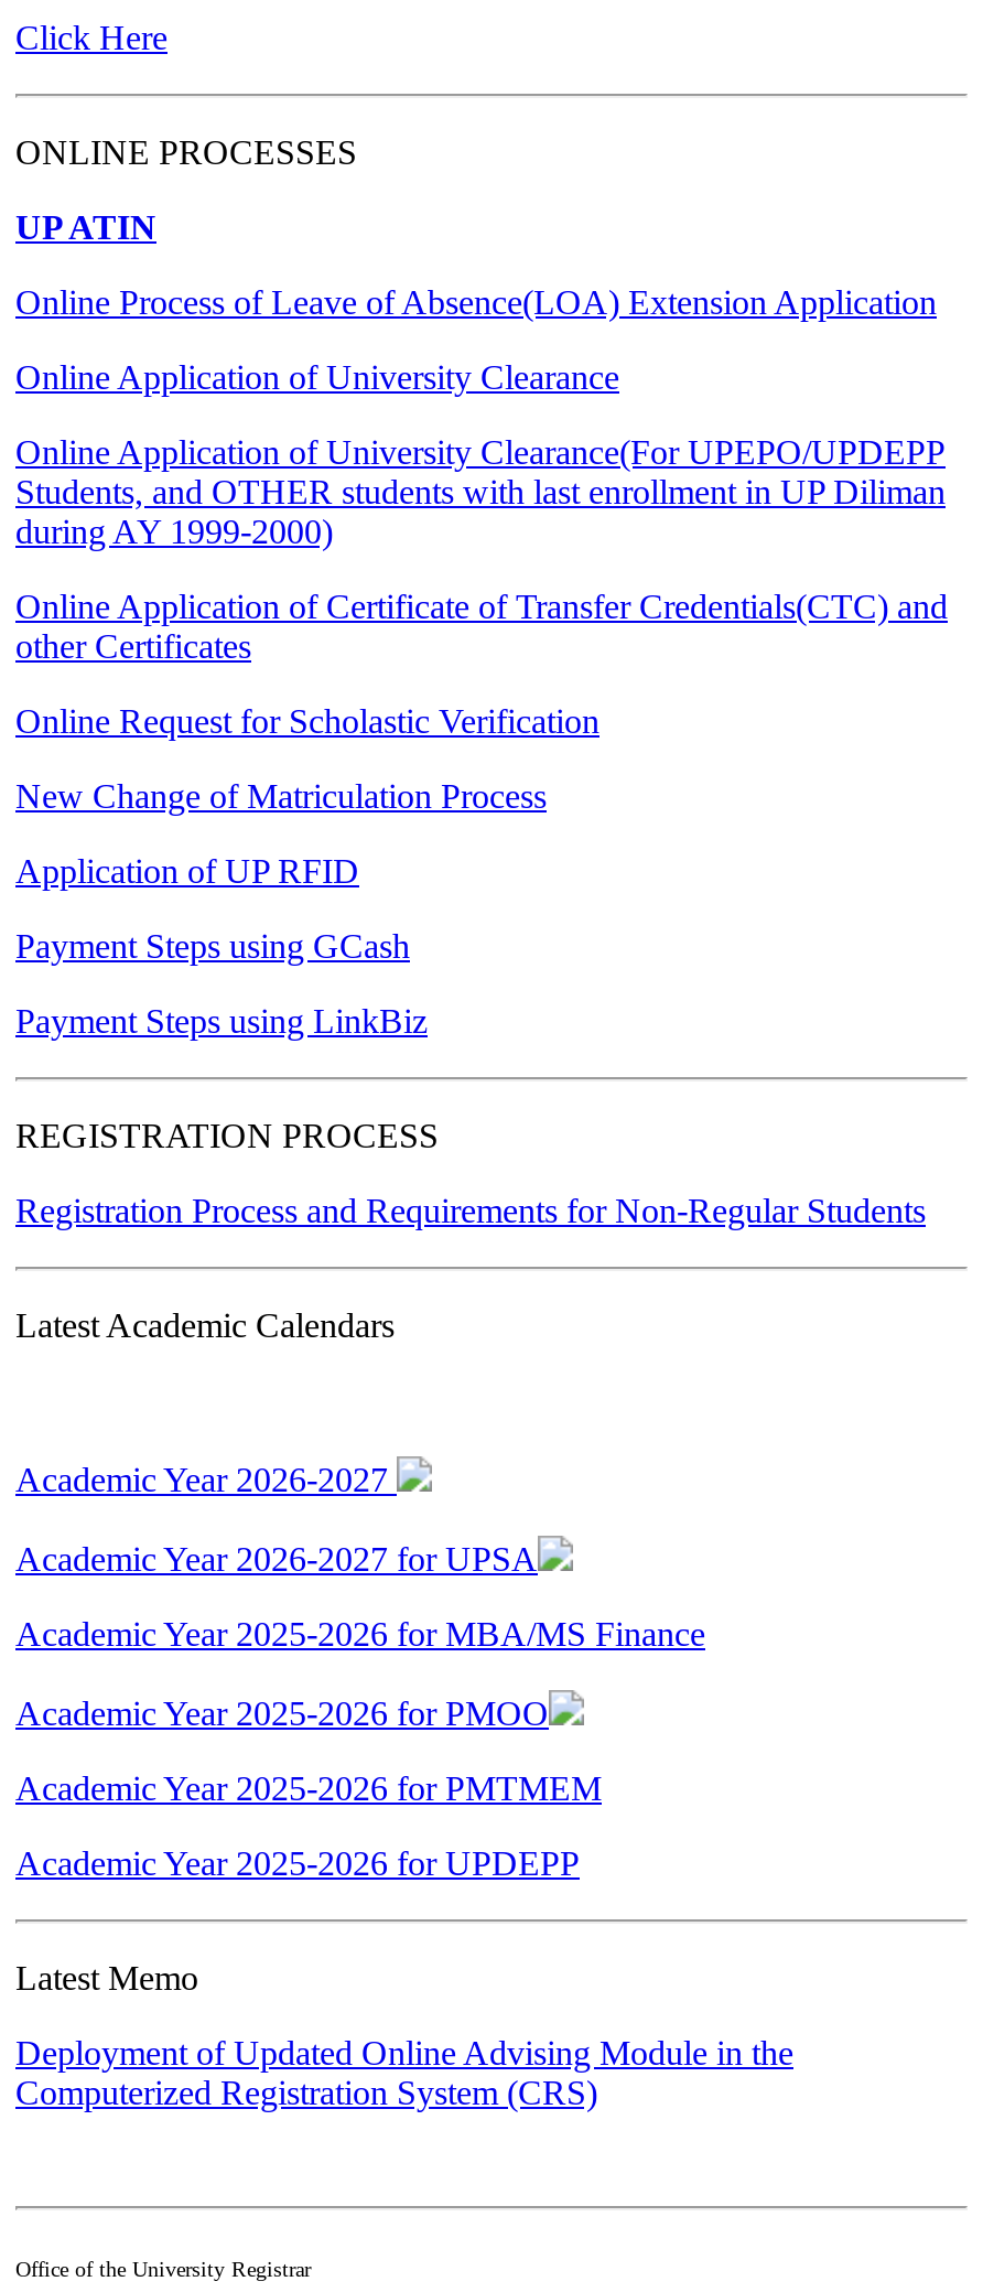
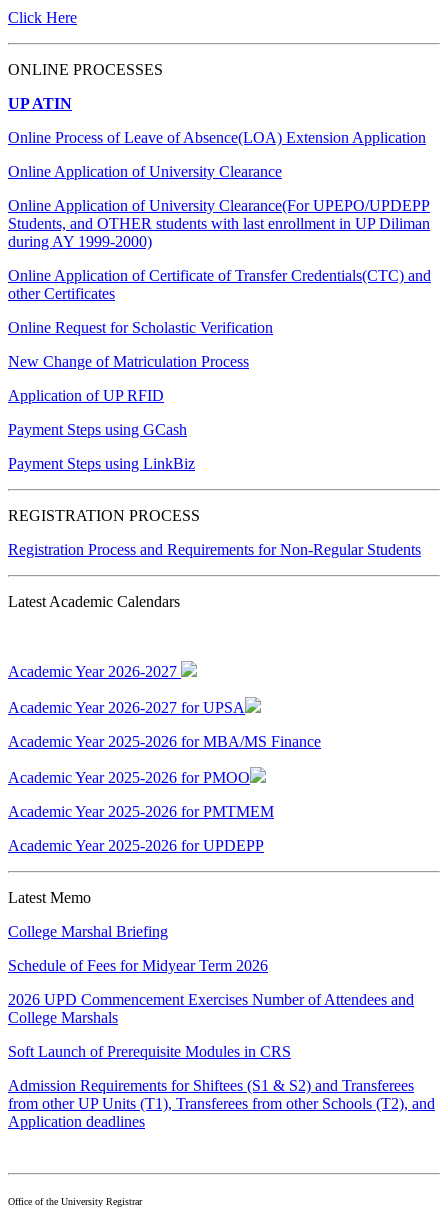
[15,2035,793,2112] Deployment of Updated Online Advising Module in the | Computerized Registration System (CRS) -> [8,923,435,1130] College Marshal Briefing | Schedule of Fees for Midyear Term 2026 | 2026 UPD Commencement Exercises Number of Attendees and | College Marshals | Soft Launch of Prerequisite Modules in CRS | Admission Requirements for Shiftees (S1 & S2) and Transferees | from other UP Units (T1), Transferees from other Schools (T2), and | Application deadlines

